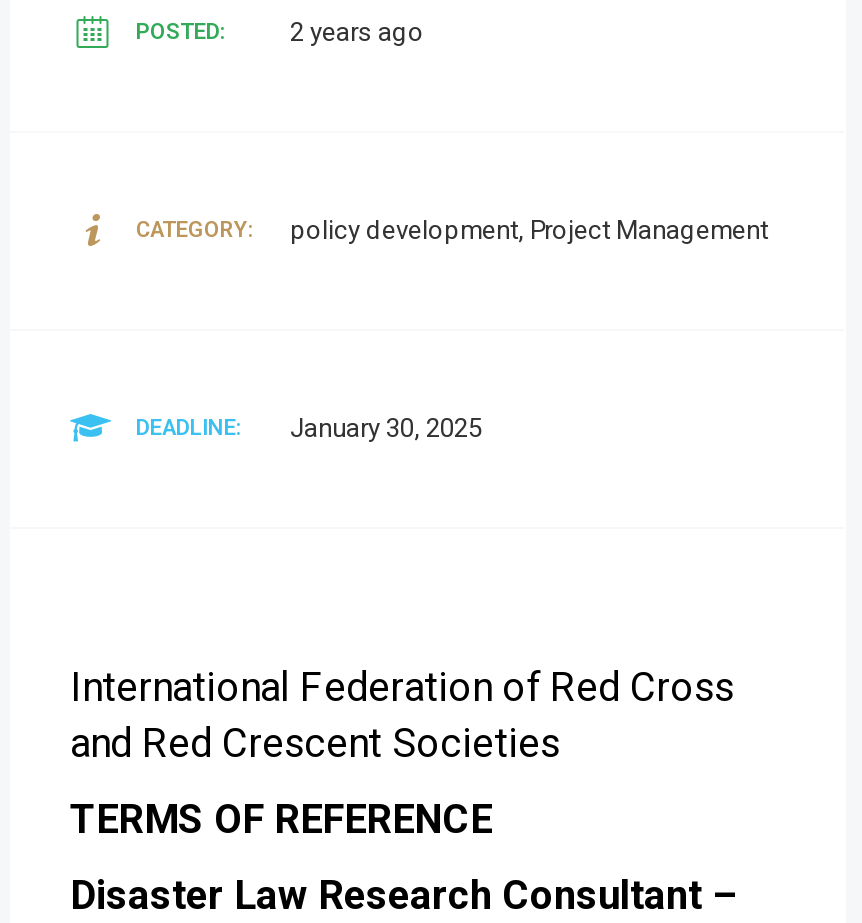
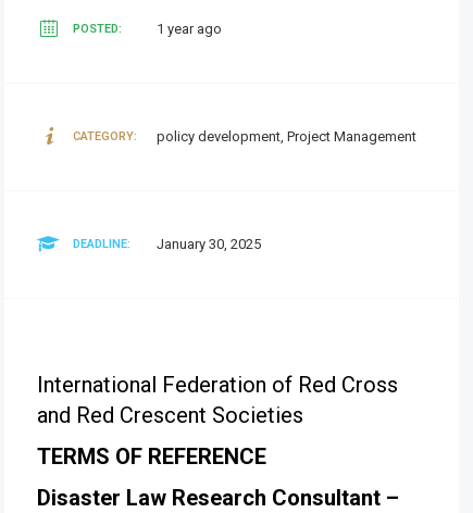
[290,17,424,47] 2 years ago -> [157,21,222,37] 1 year ago

